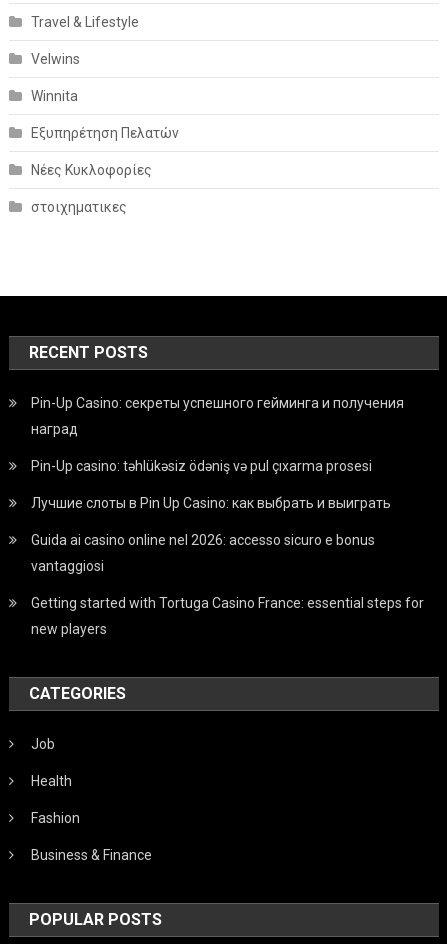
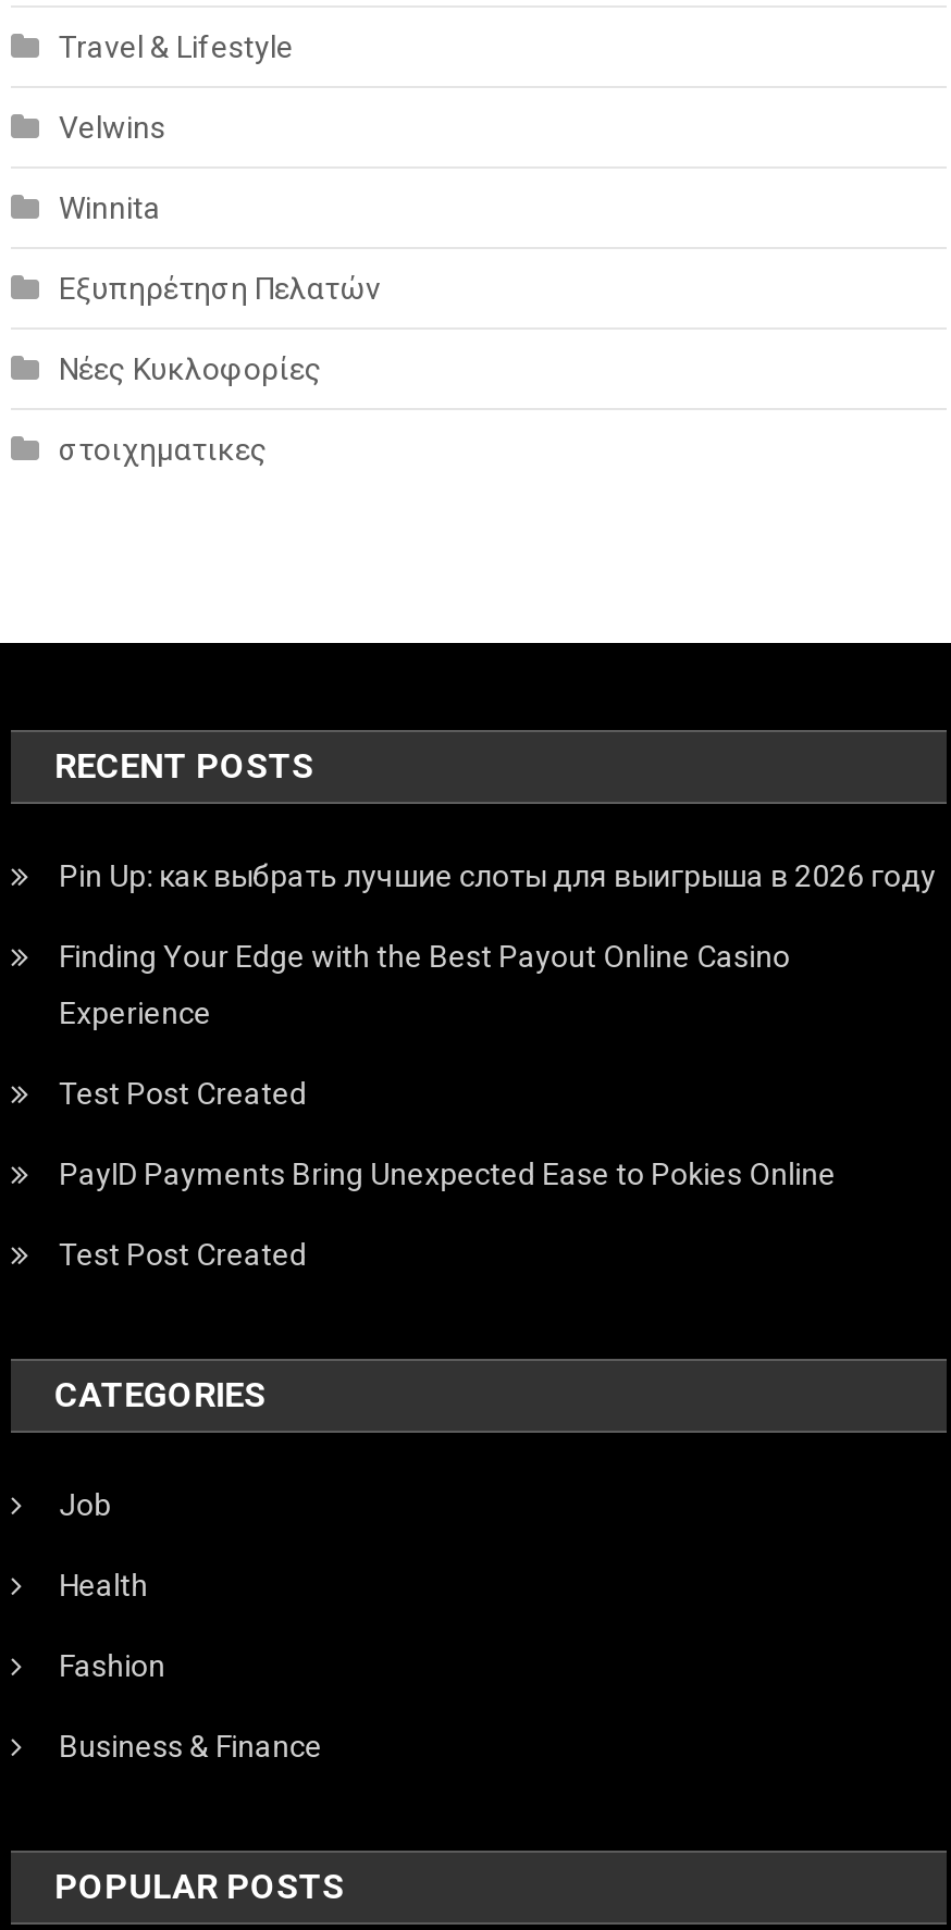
[31,395,424,637] Pin-Up Casino: секреты успешного гейминга и получения | наград | Pin-Up casino: təhlükəsiz ödəniş və pul çıxarma prosesi | Лучшие слоты в Pin Up Casino: как выбрать и выиграть | Guida ai casino online nel 2026: accesso sicuro e bonus | vantaggiosi | Getting started with Tortuga Casino France: essential steps for | new players -> [59,858,936,1271] Pin Up: как выбрать лучшие слоты для выигрыша в 2026 году | Finding Your Edge with the Best Payout Online Casino | Experience | Test Post Created | PayID Payments Bring Unexpected Ease to Pokies Online | Test Post Created

